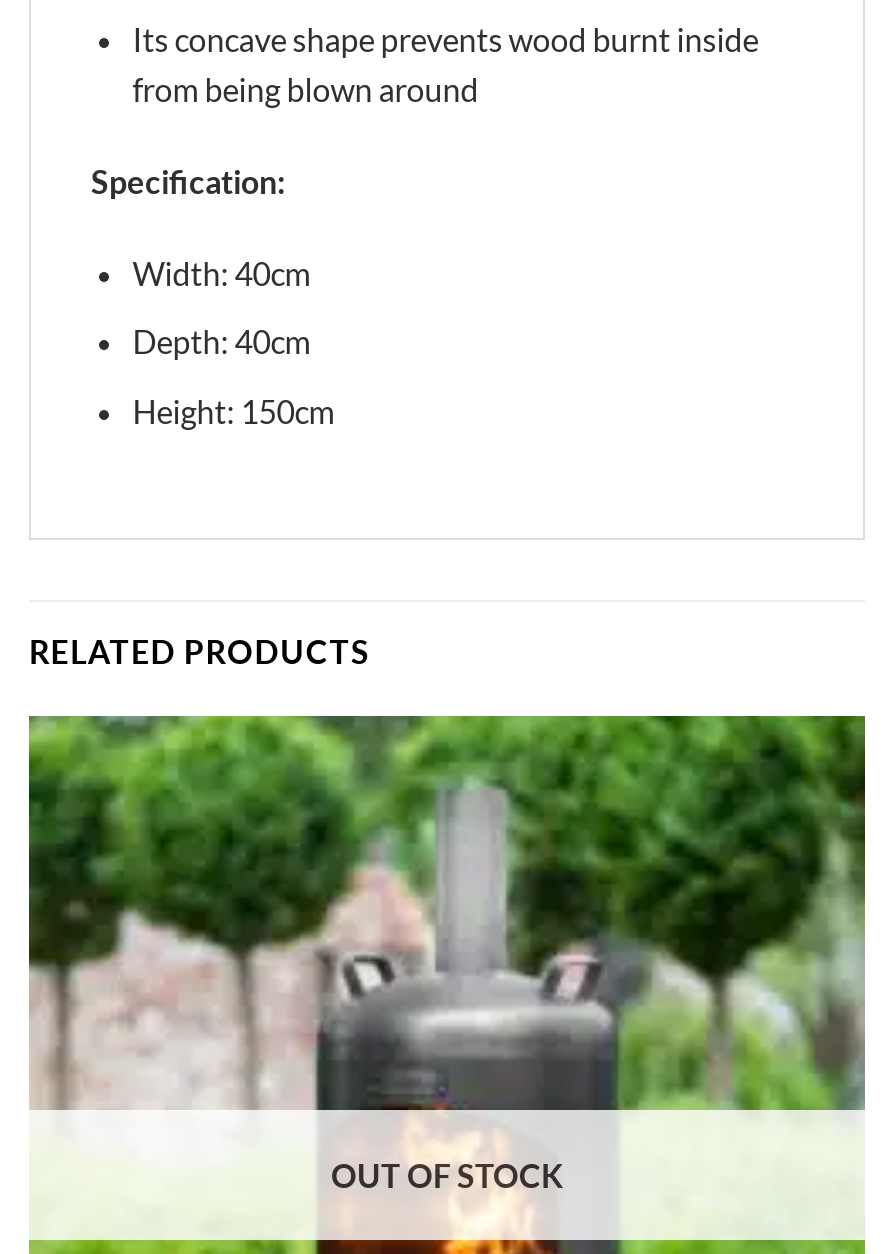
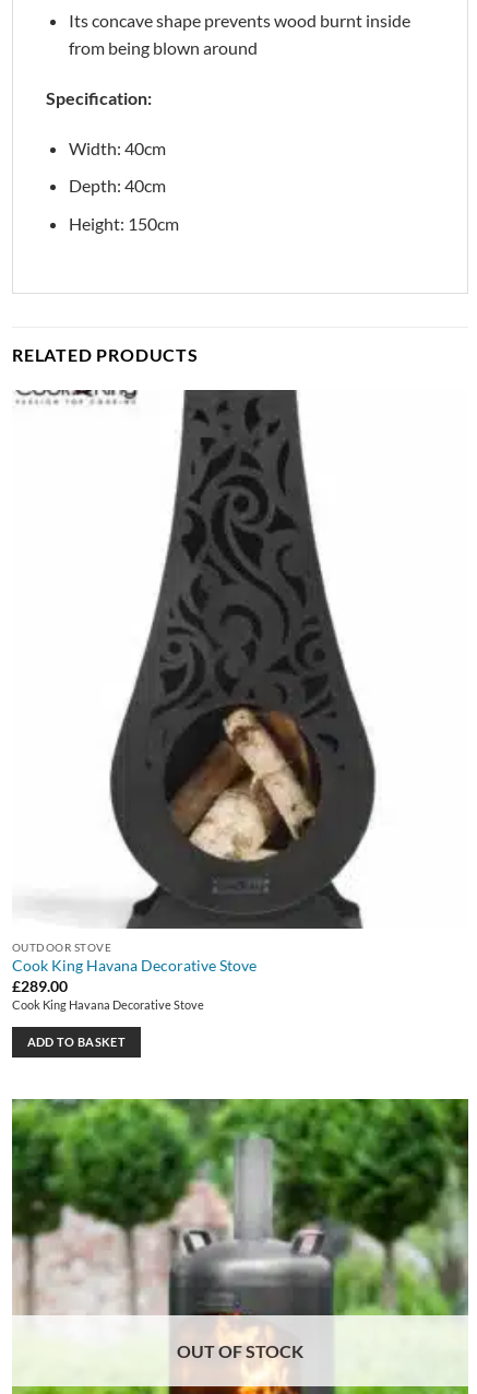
none -> [12,389,377,1048] [image] | OUTDOOR STOVE | Cook King Havana Decorative Stove | £289.00 | Cook King Havana Decorative Stove | ADD TO BASKET

